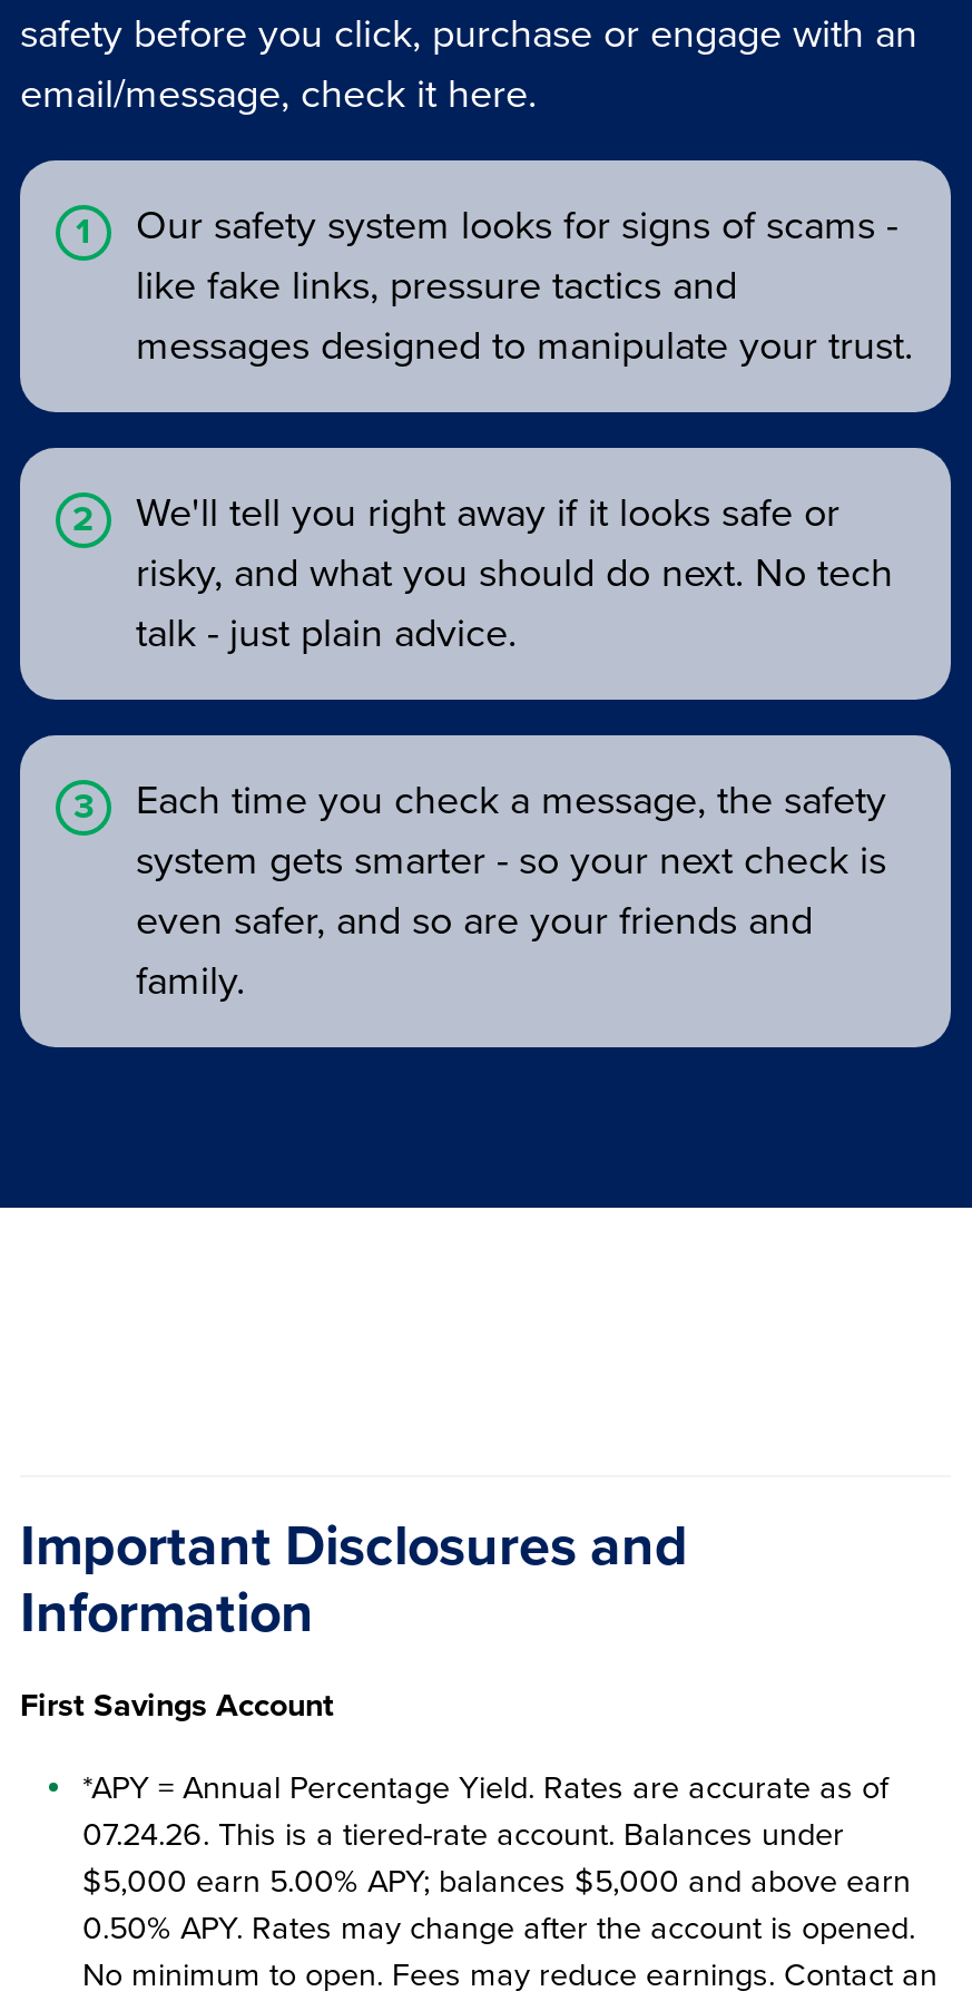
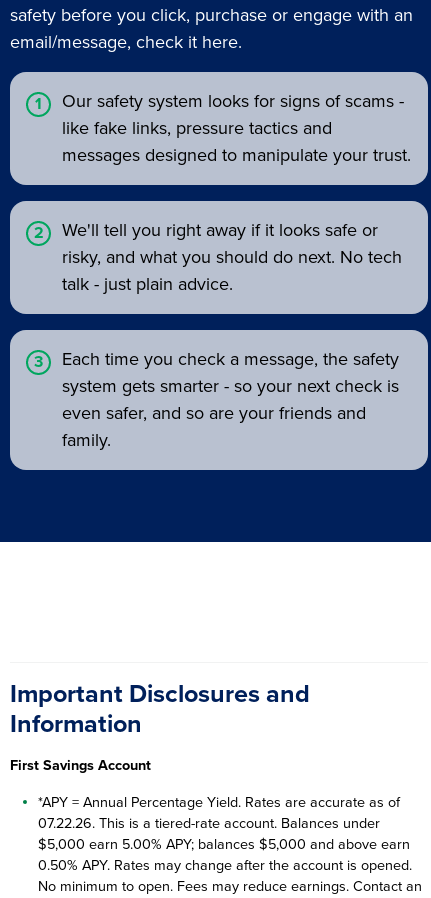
[82,1816,844,1853] 07.24.26. This is a tiered-rate account. Balances under -> [38,815,380,832] 07.22.26. This is a tiered-rate account. Balances under

